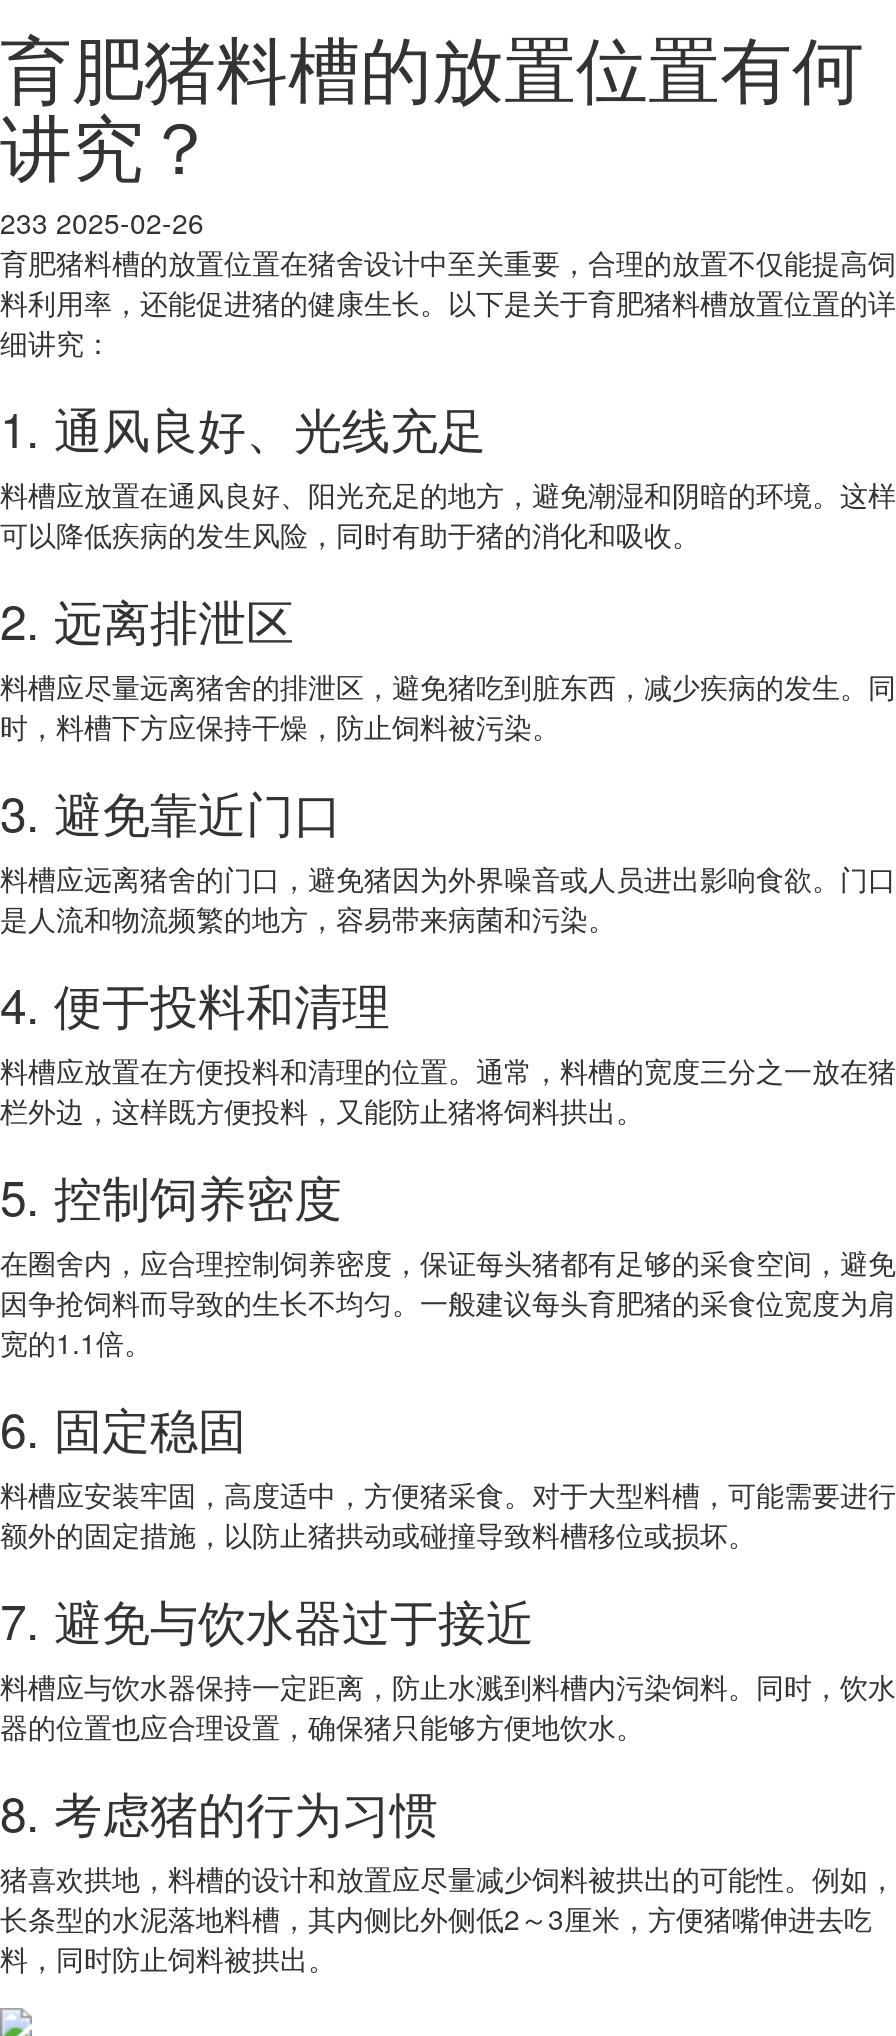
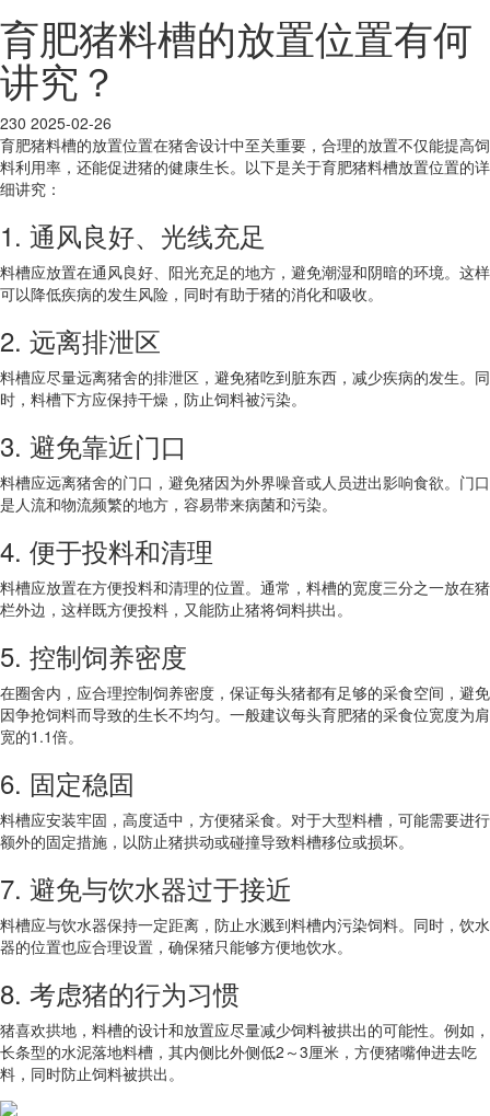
[0,203,204,243] 233 2025-02-26 -> [0,112,112,134] 230 2025-02-26

